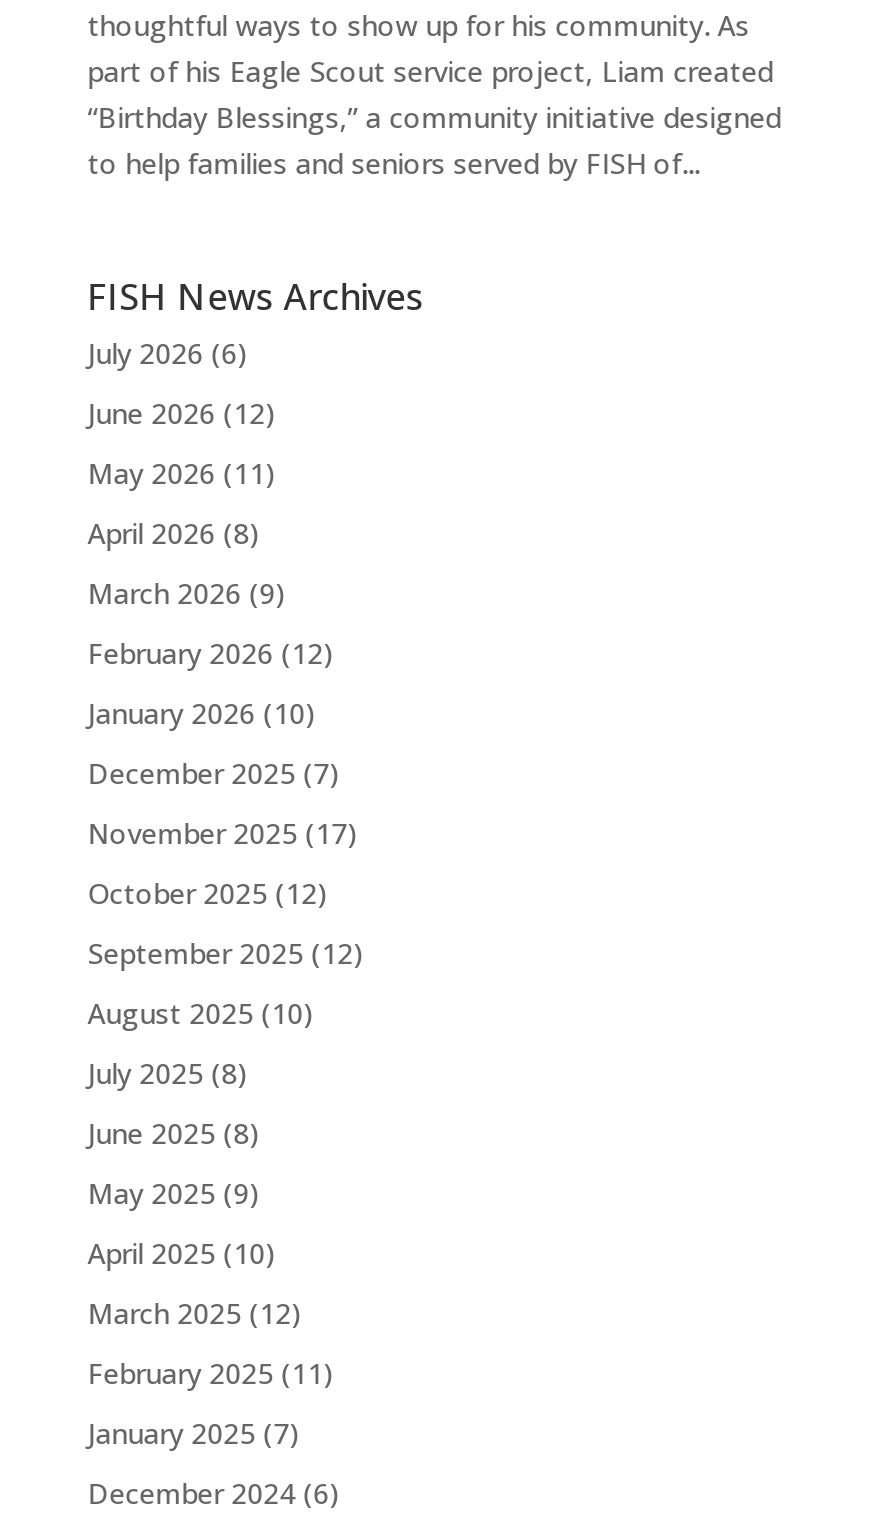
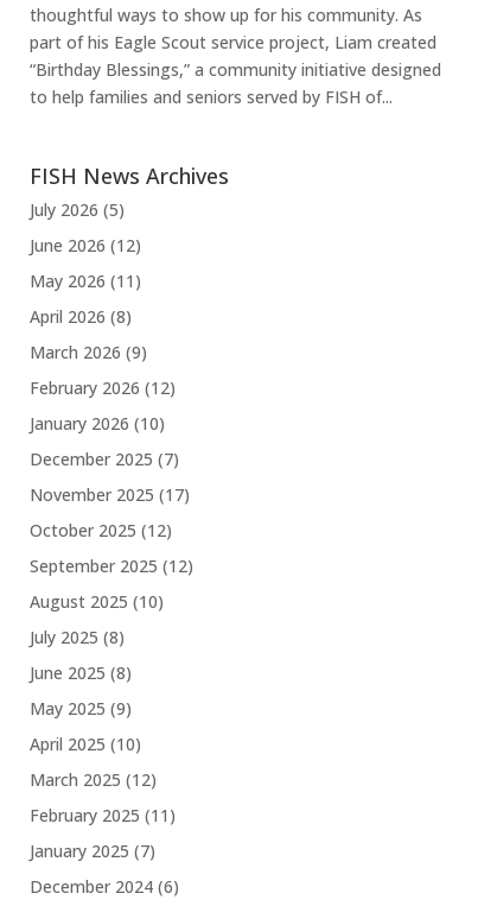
[88,334,248,372] July 2026 (6) -> [29,198,124,221] July 2026 (5)

